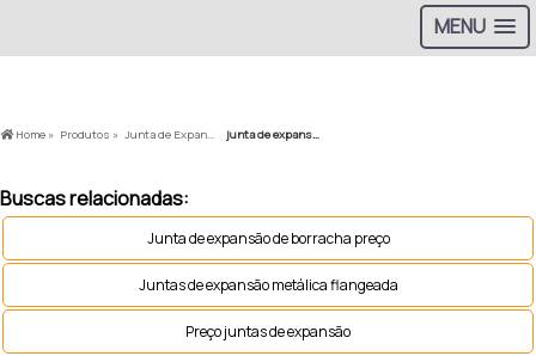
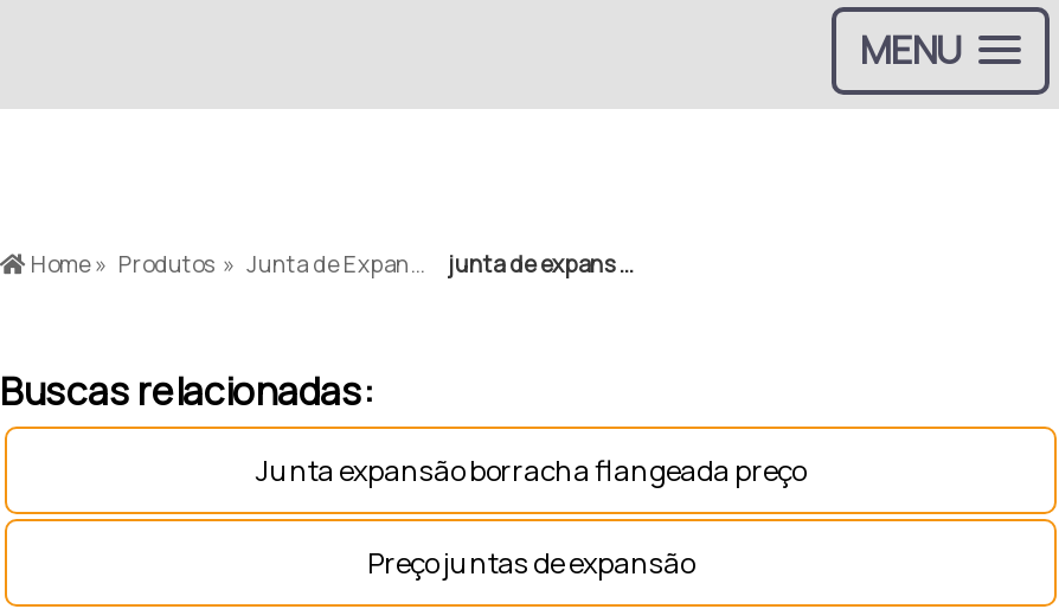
[138,228,398,295] Junta de expansão de borracha preço | Juntas de expansão metálica flangeada -> [256,450,806,491] Junta expansão borracha flangeada preço

